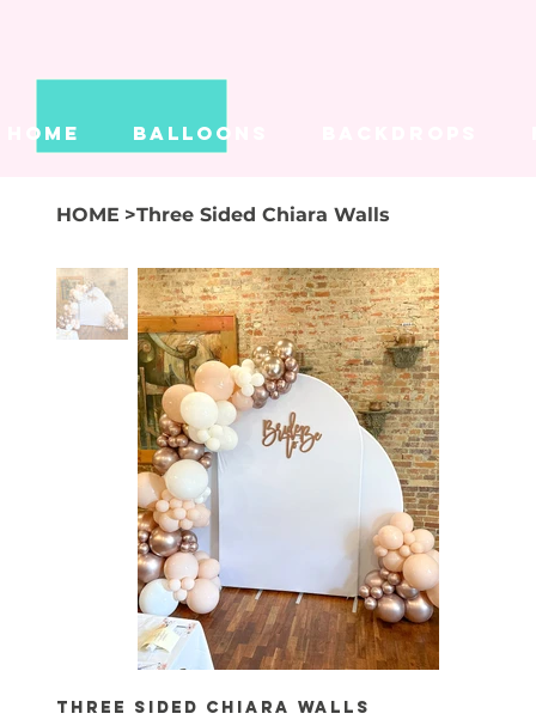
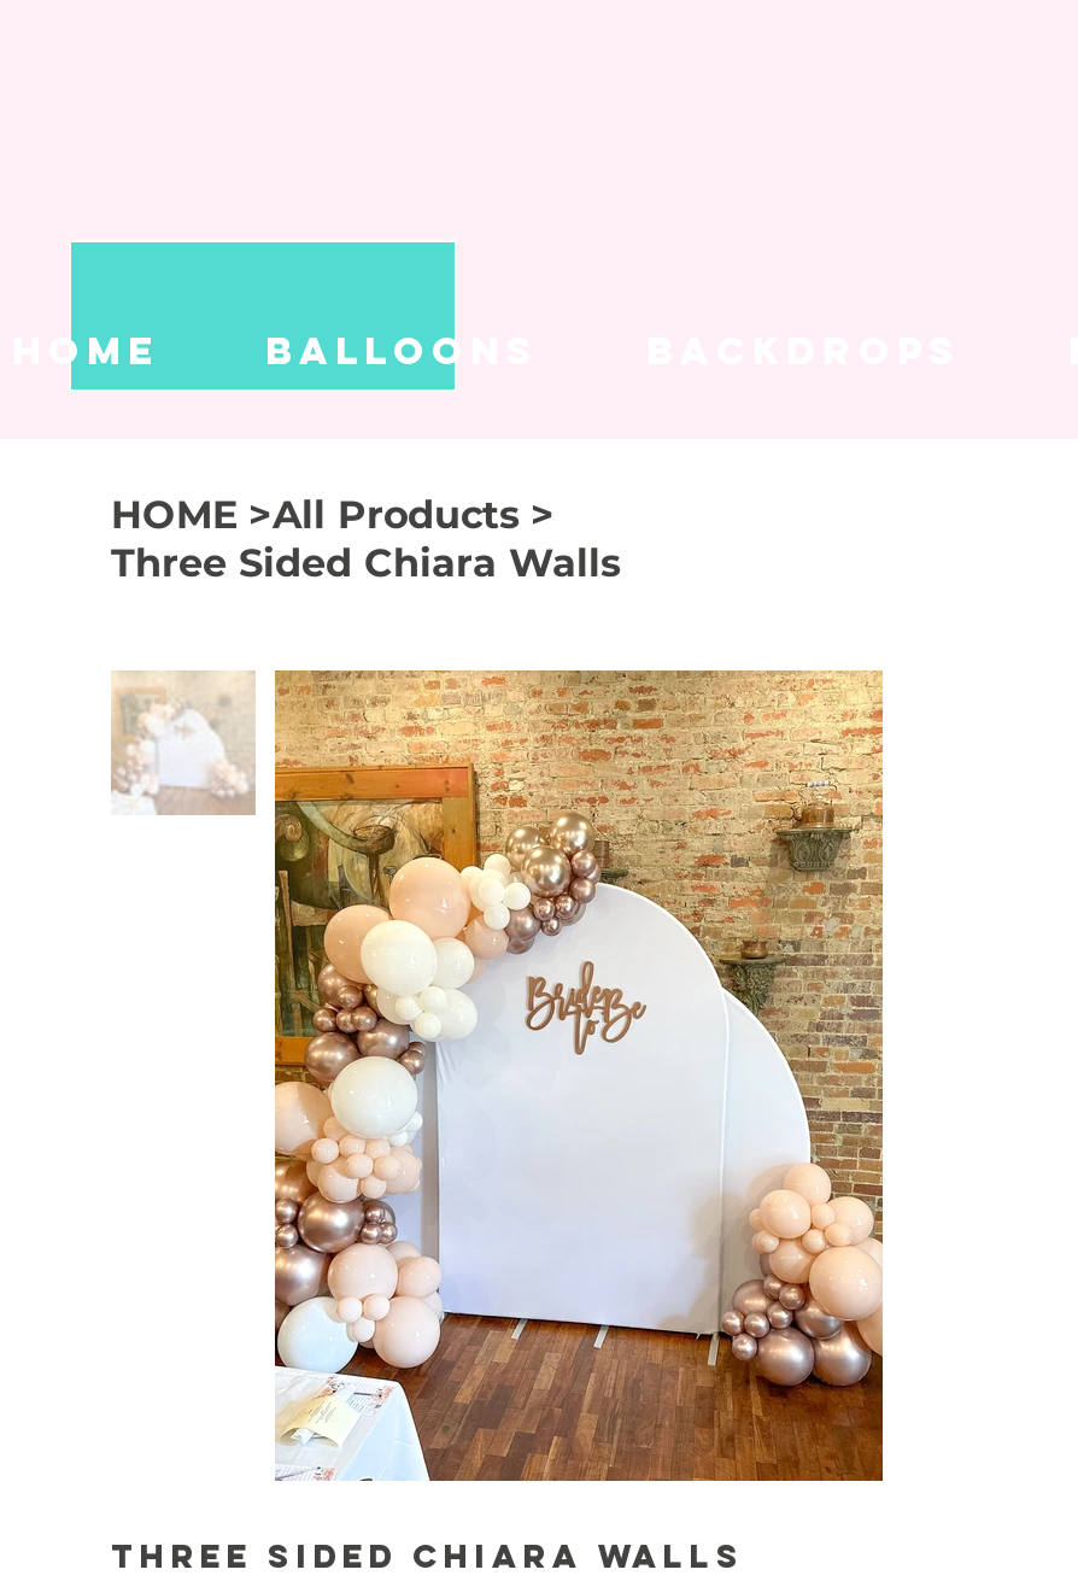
[56,203,390,226] HOME >Three Sided Chiara Walls -> [111,492,622,586] HOME >All Products > | Three Sided Chiara Walls

